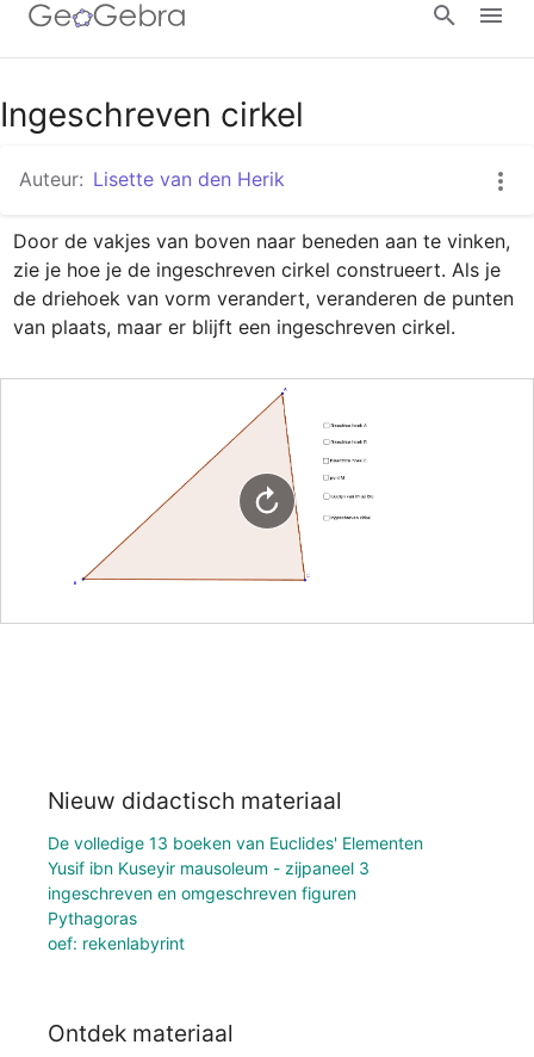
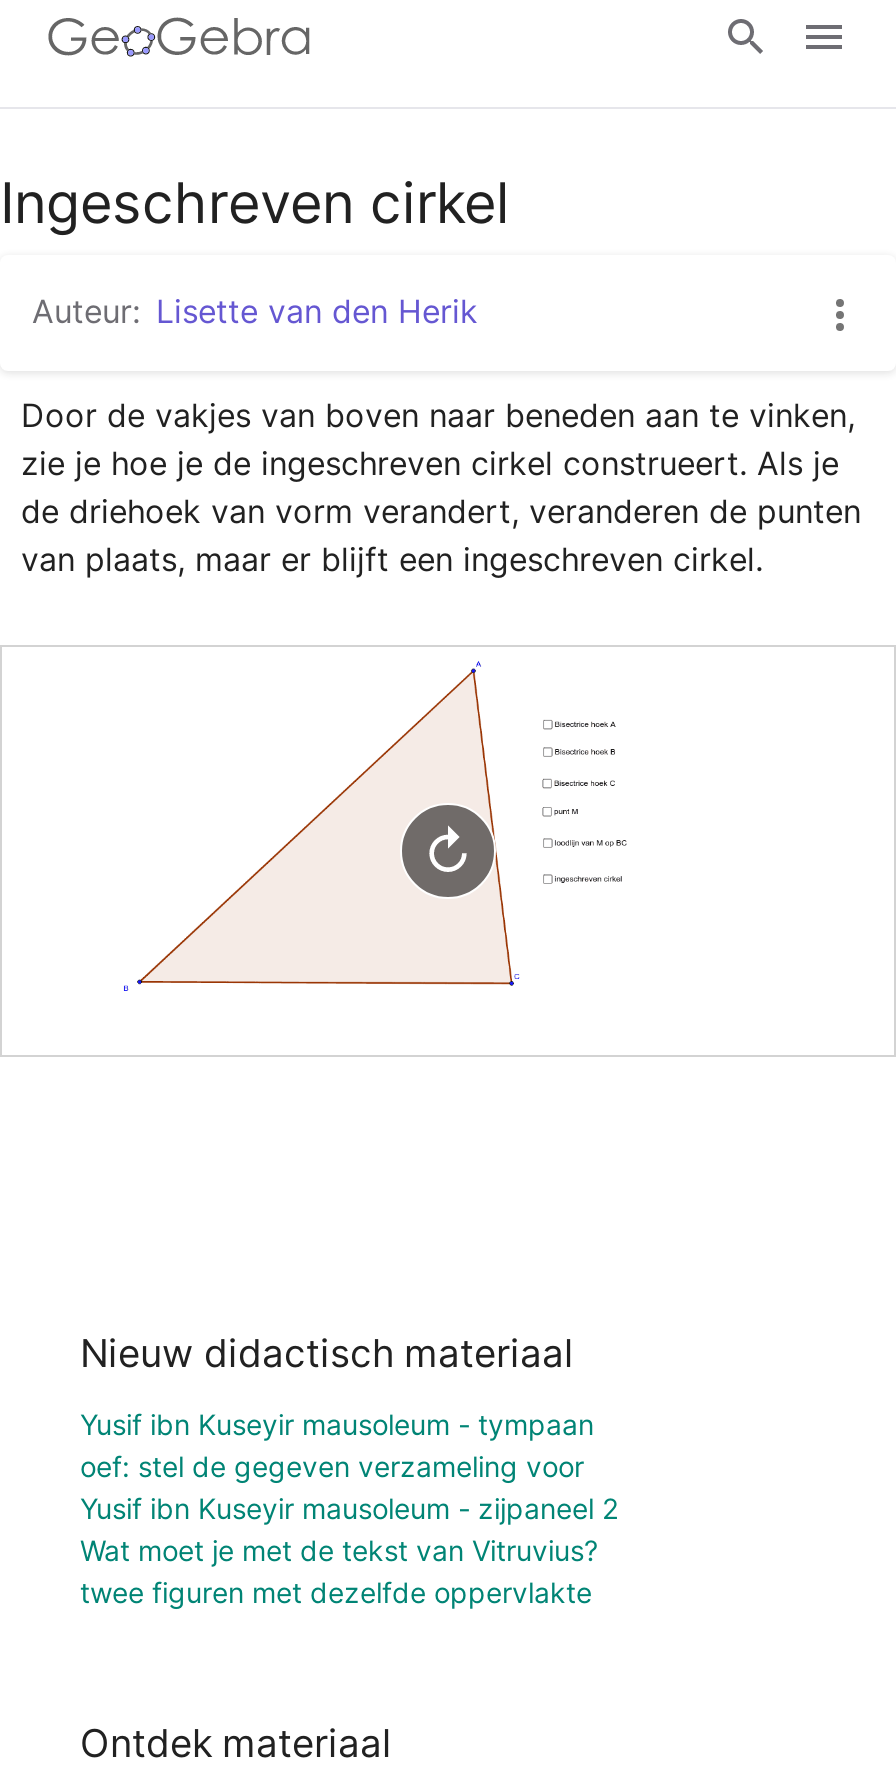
[48,832,423,953] De volledige 13 boeken van Euclides' Elementen | Yusif ibn Kuseyir mausoleum - zijpaneel 3 | ingeschreven en omgeschreven figuren | Pythagoras | oef: rekenlabyrint -> [80,1407,618,1609] Yusif ibn Kuseyir mausoleum - tympaan | oef: stel de gegeven verzameling voor | Yusif ibn Kuseyir mausoleum - zijpaneel 2 | Wat moet je met de tekst van Vitruvius? | twee figuren met dezelfde oppervlakte

